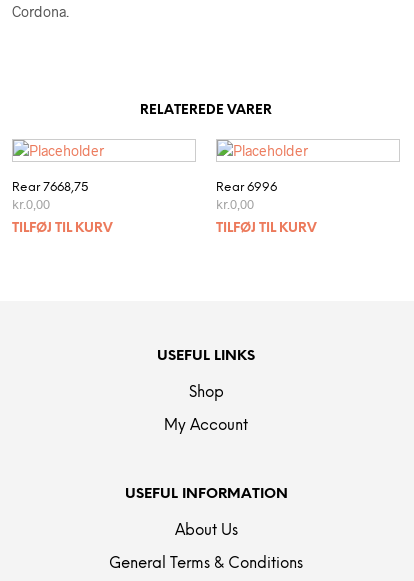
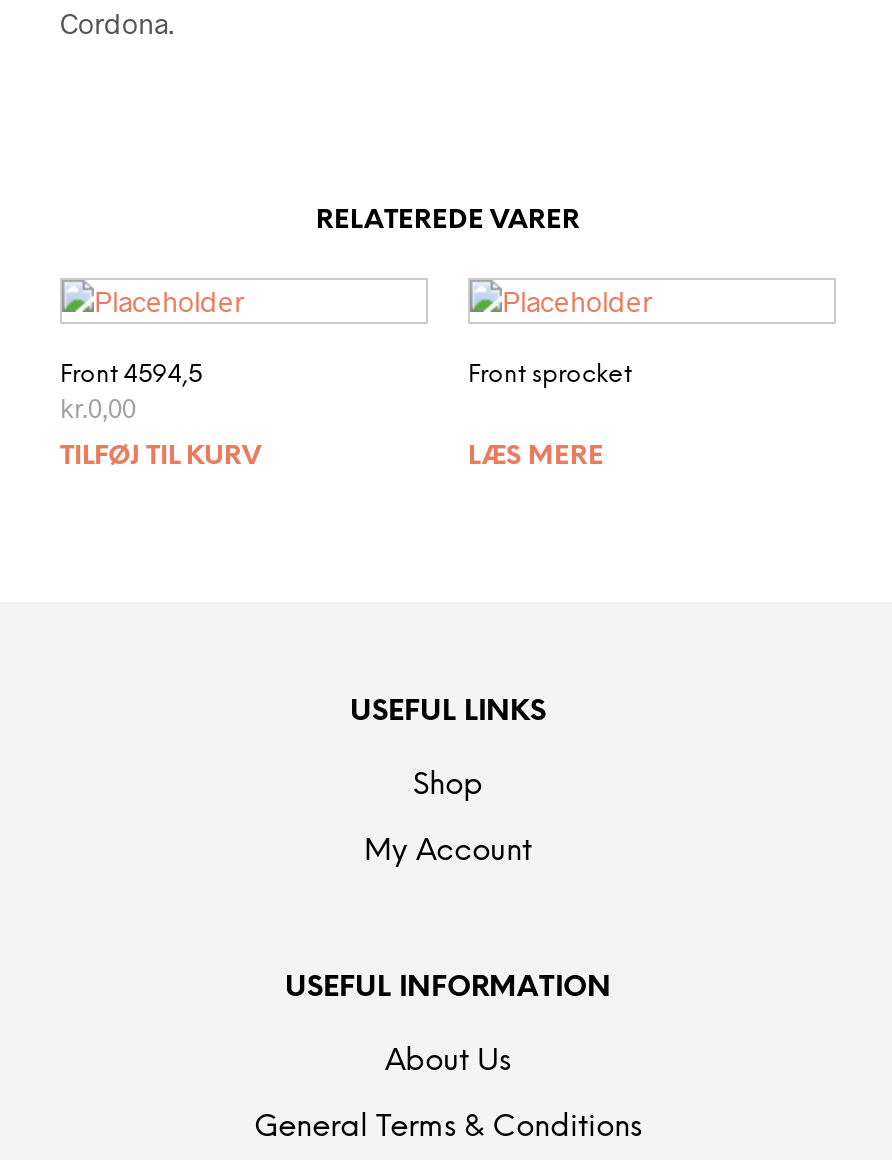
[12,181,88,194] Rear 7668,75 -> [60,363,202,389] Front 4594,5
[216,181,277,212] Rear 6996 | kr.0,00 -> [468,363,632,389] Front sprocket
[216,222,317,235] TILFØJ TIL KURV -> [468,444,604,470] LÆS MERE

